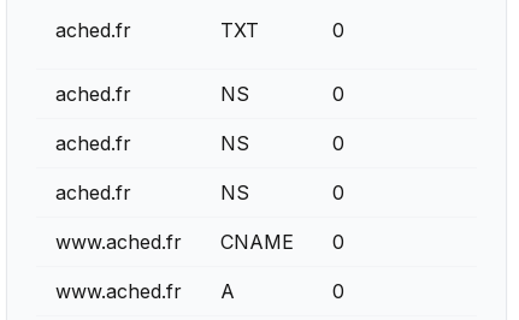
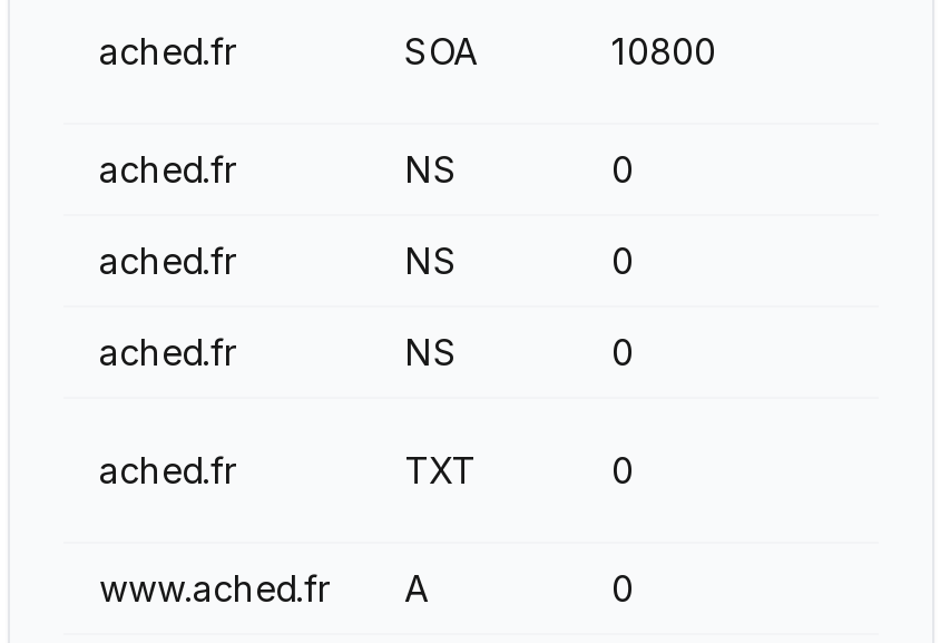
[220,18,344,42] TXT | 0 -> [404,29,716,74] SOA | 10800
[55,230,294,254] www.ached.fr | CNAME -> [99,448,476,493] ached.fr | TXT

